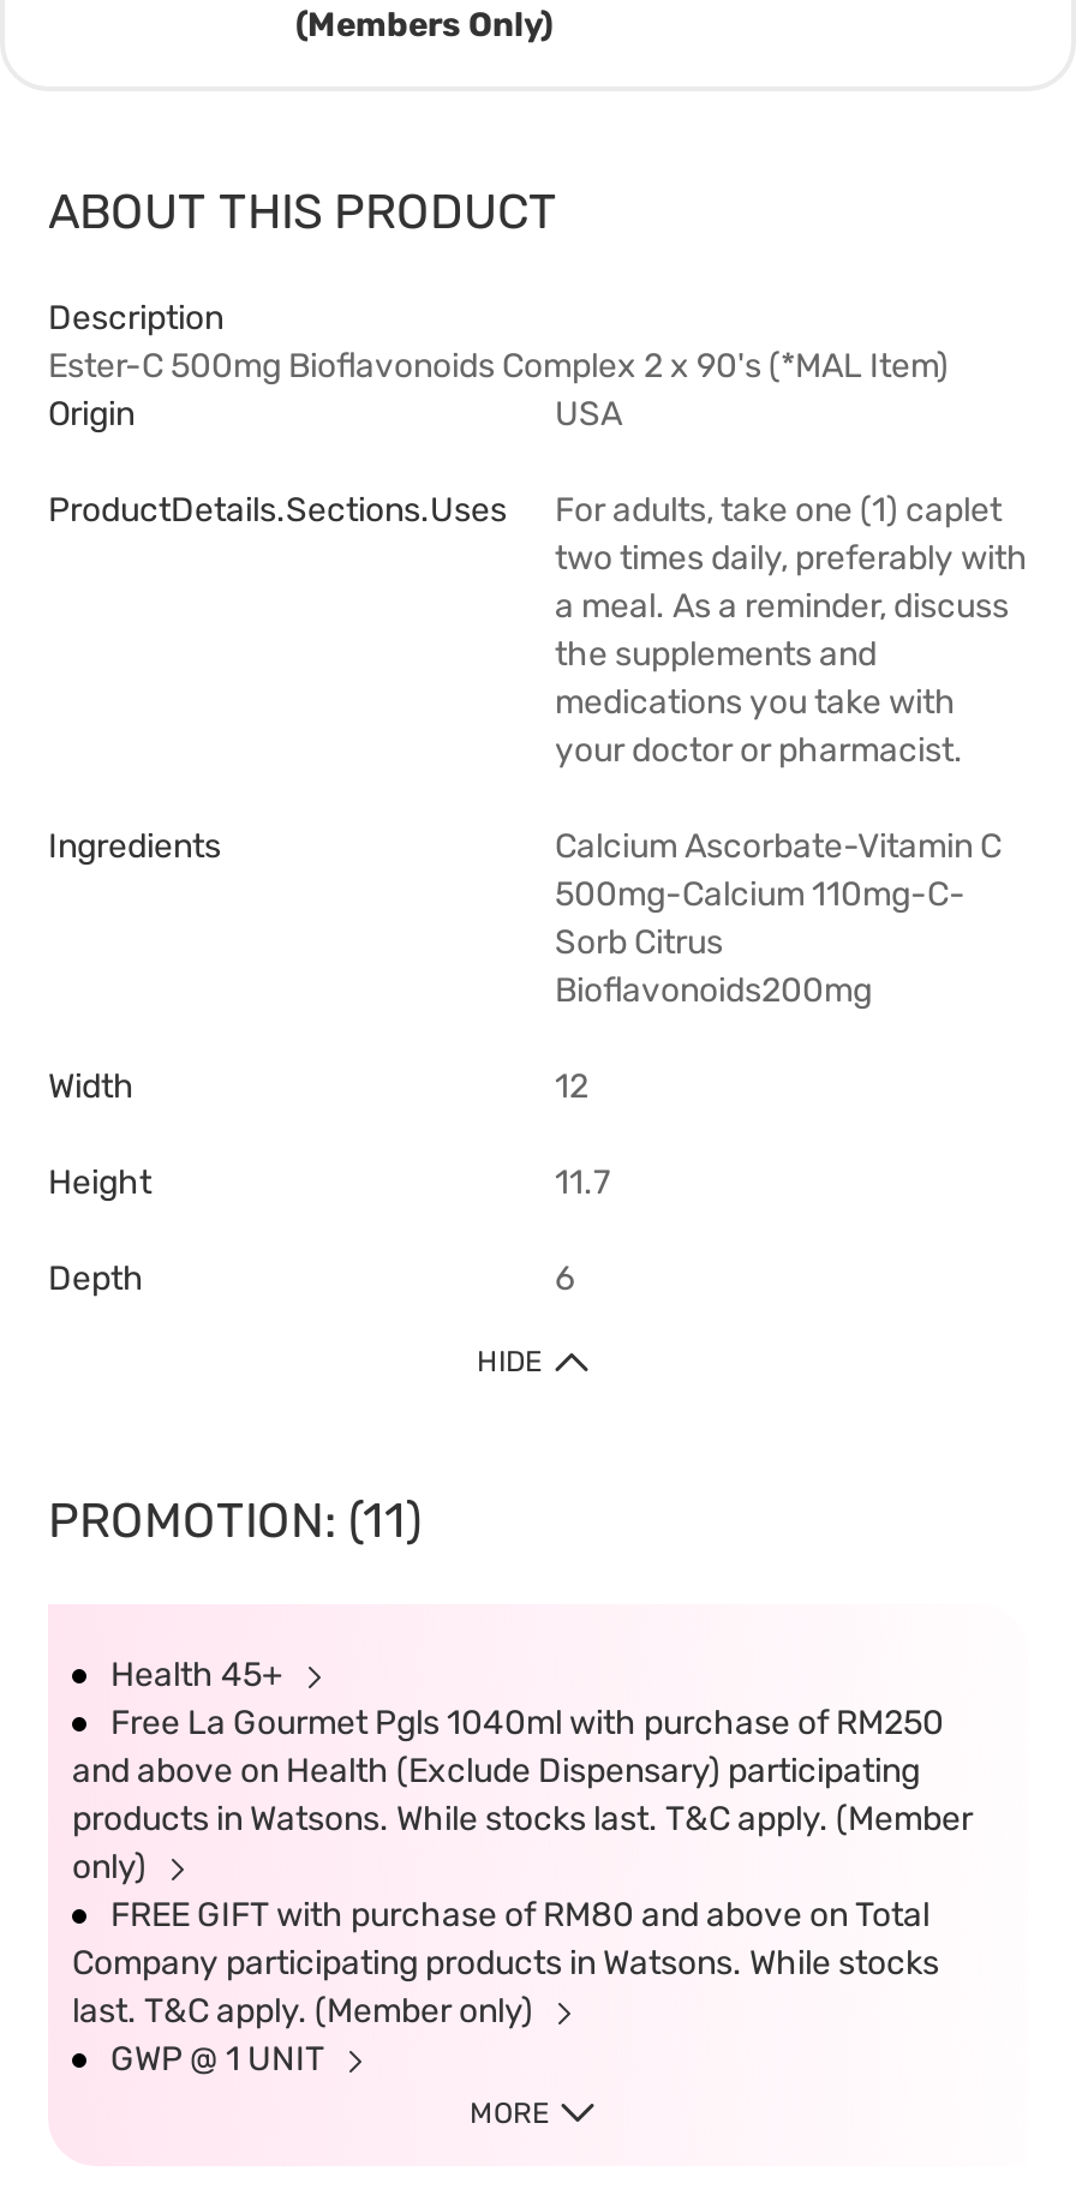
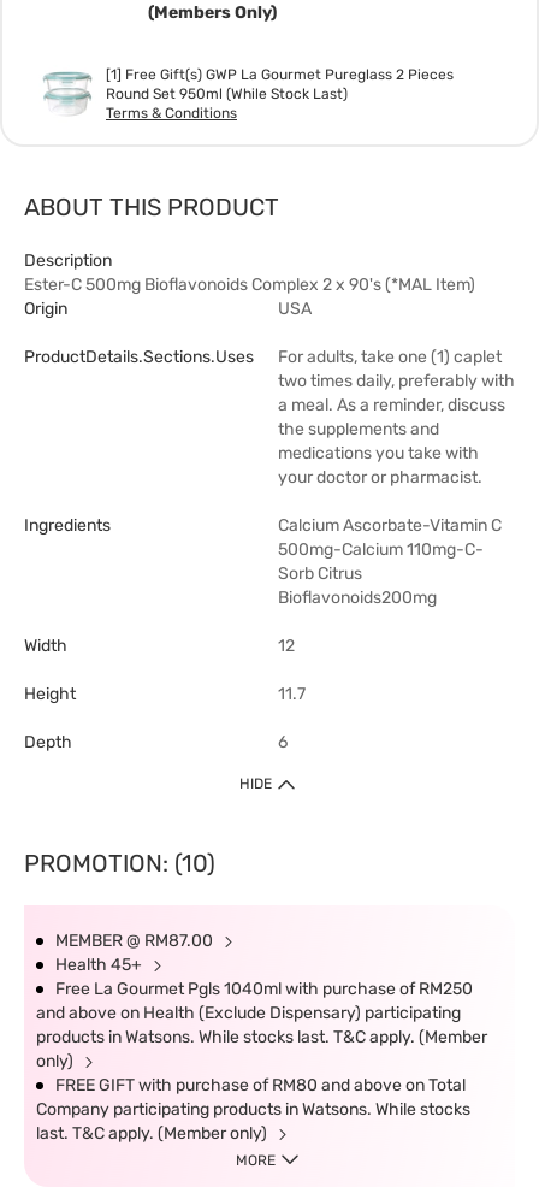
none -> [42,66,454,122] [image] | [1] Free Gift(s) GWP La Gourmet Pureglass 2 Pieces | Round Set 950ml (While Stock Last) | Terms & Conditions
[48,1491,423,1549] PROMOTION: (11) -> [24,849,217,951] PROMOTION: (10) | MEMBER @ RM87.00
moved [72,1655,973,2032] -> [36,955,487,1144]: Health 45+ | Free La Gourmet Pgls 1040ml with purchase of RM250 | and above on Health (Exclude Dispensary) participating | products in Watsons. While stocks last. T&C apply. (Member | only) | FREE GIFT with purchase of RM80 and above on Total | Company participating products in Watsons. While stocks | last. T&C apply. (Member only)
[110,2039,331,2080] GWP @ 1 UNIT -> none

